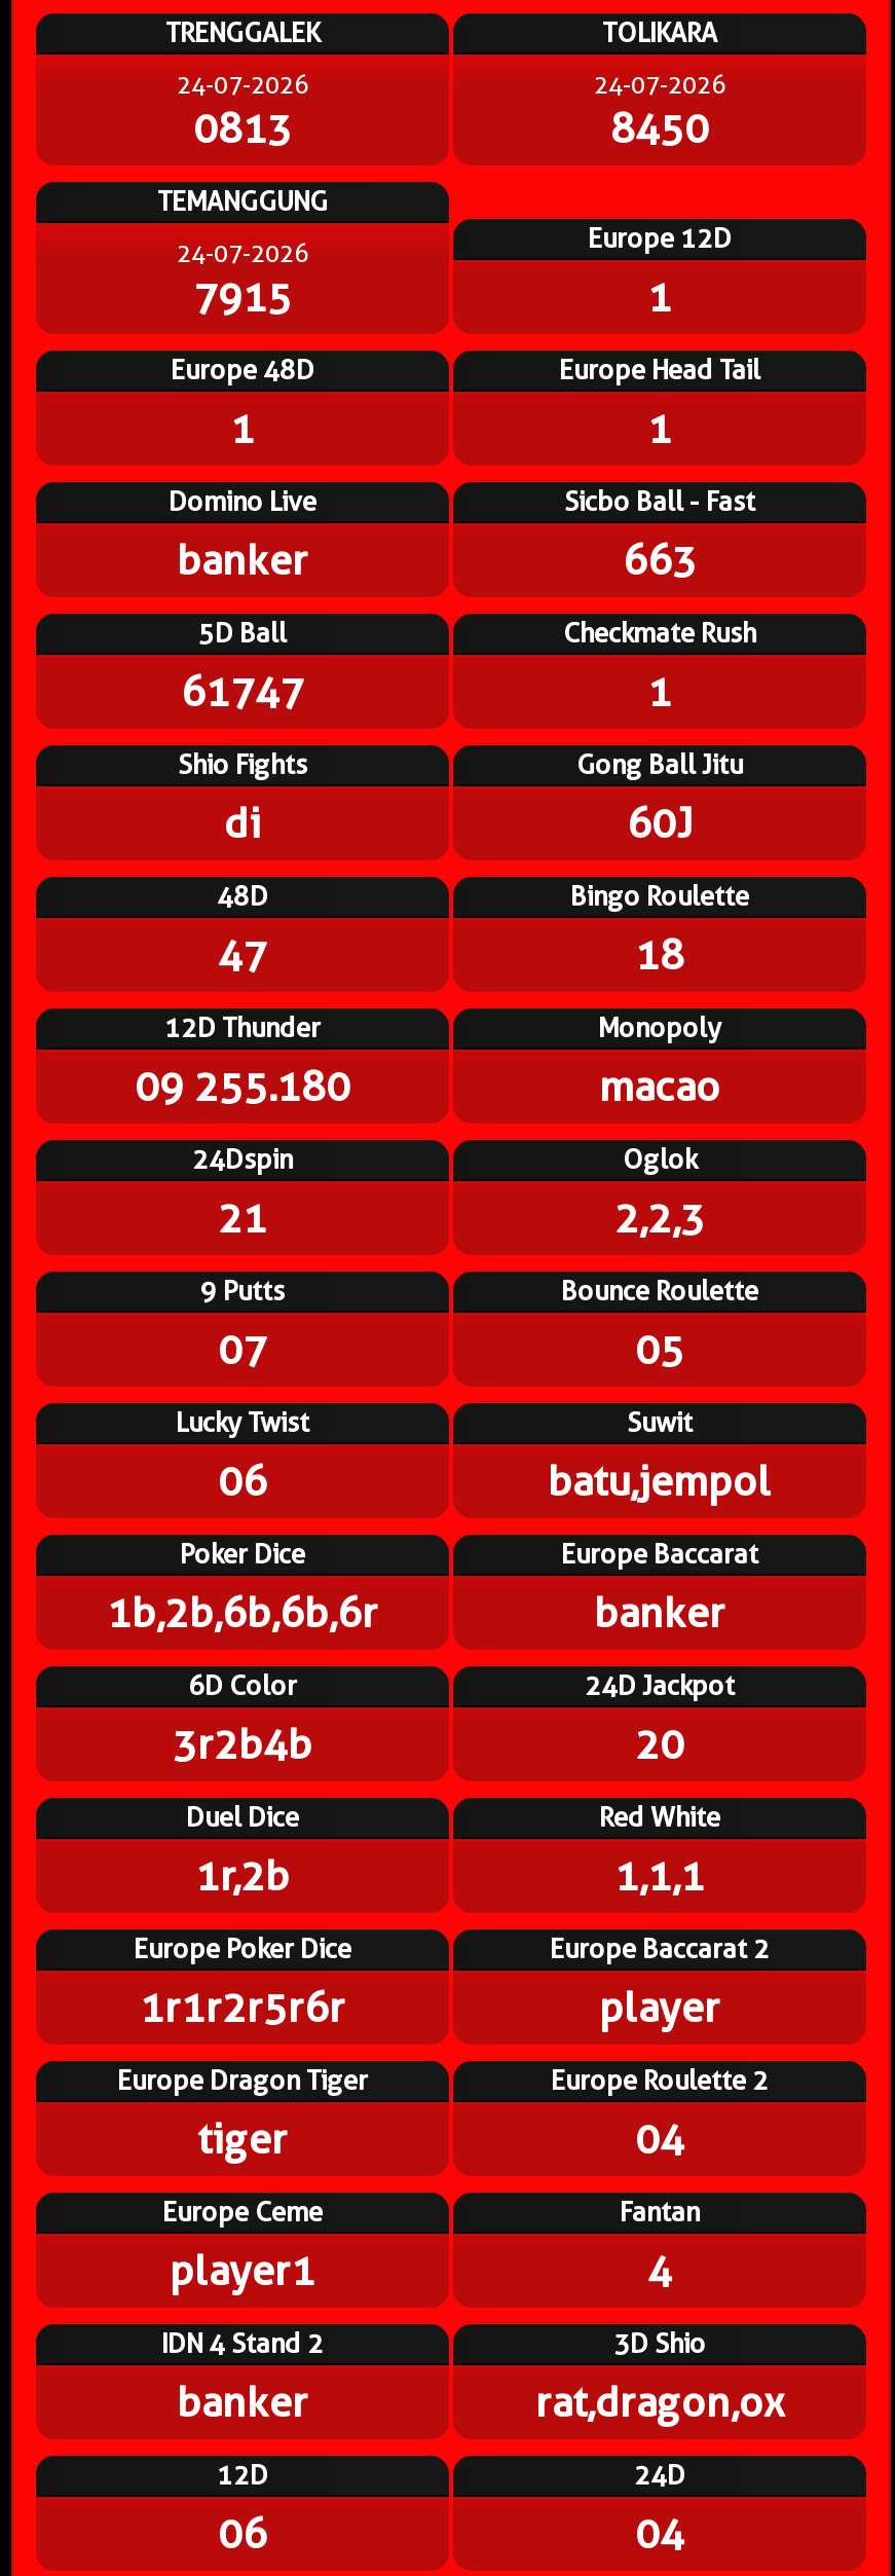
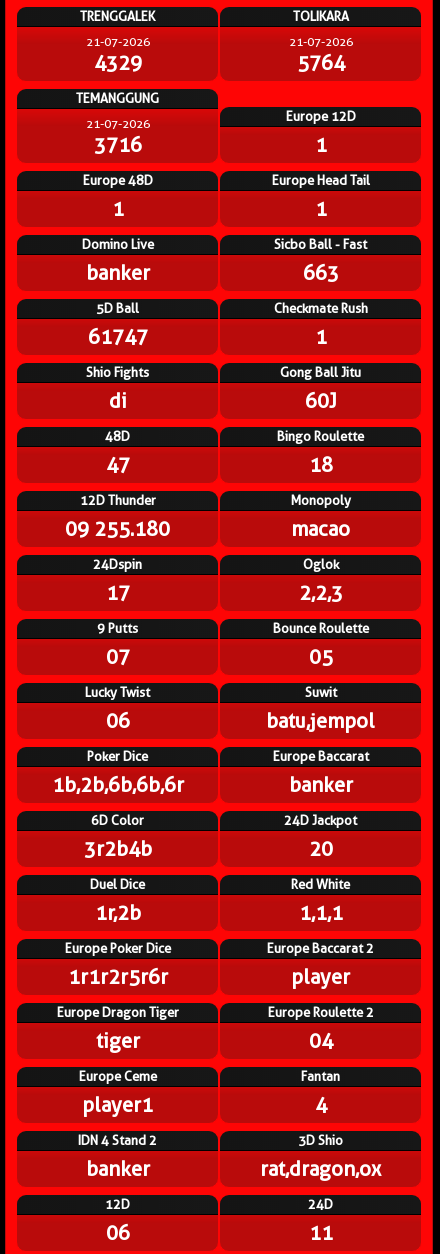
[177,71,308,100] 24-07-2026 -> [85,35,149,49] 21-07-2026
[594,71,725,100] 24-07-2026 -> [288,35,352,49] 21-07-2026
[193,104,292,153] 0813 -> [93,51,141,75] 4329
[610,104,709,153] 8450 -> [296,51,344,75] 5764
[177,239,308,268] 24-07-2026 -> [85,117,149,131] 21-07-2026
[193,272,292,322] 7915 -> [93,133,141,157] 3716
[218,1193,267,1243] 21 -> [105,581,129,605] 17
[635,2509,684,2558] 04 -> [308,1221,332,1245] 11

